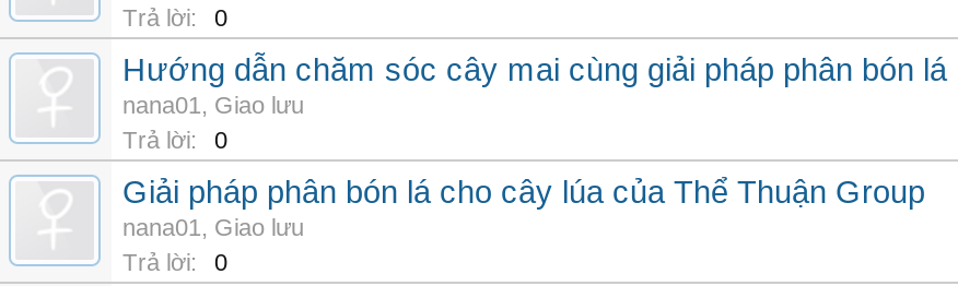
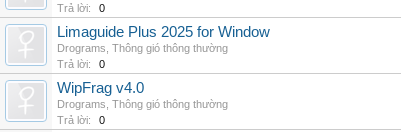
[122,52,947,118] Hướng dẫn chăm sóc cây mai cùng giải pháp phân bón lá | nana01, Giao lưu -> [57,24,270,54] Limaguide Plus 2025 for Window | Drograms, Thông gió thông thường
[122,175,925,240] Giải pháp phân bón lá cho cây lúa của Thể Thuận Group | nana01, Giao lưu -> [57,80,228,110] WipFrag v4.0 | Drograms, Thông gió thông thường

